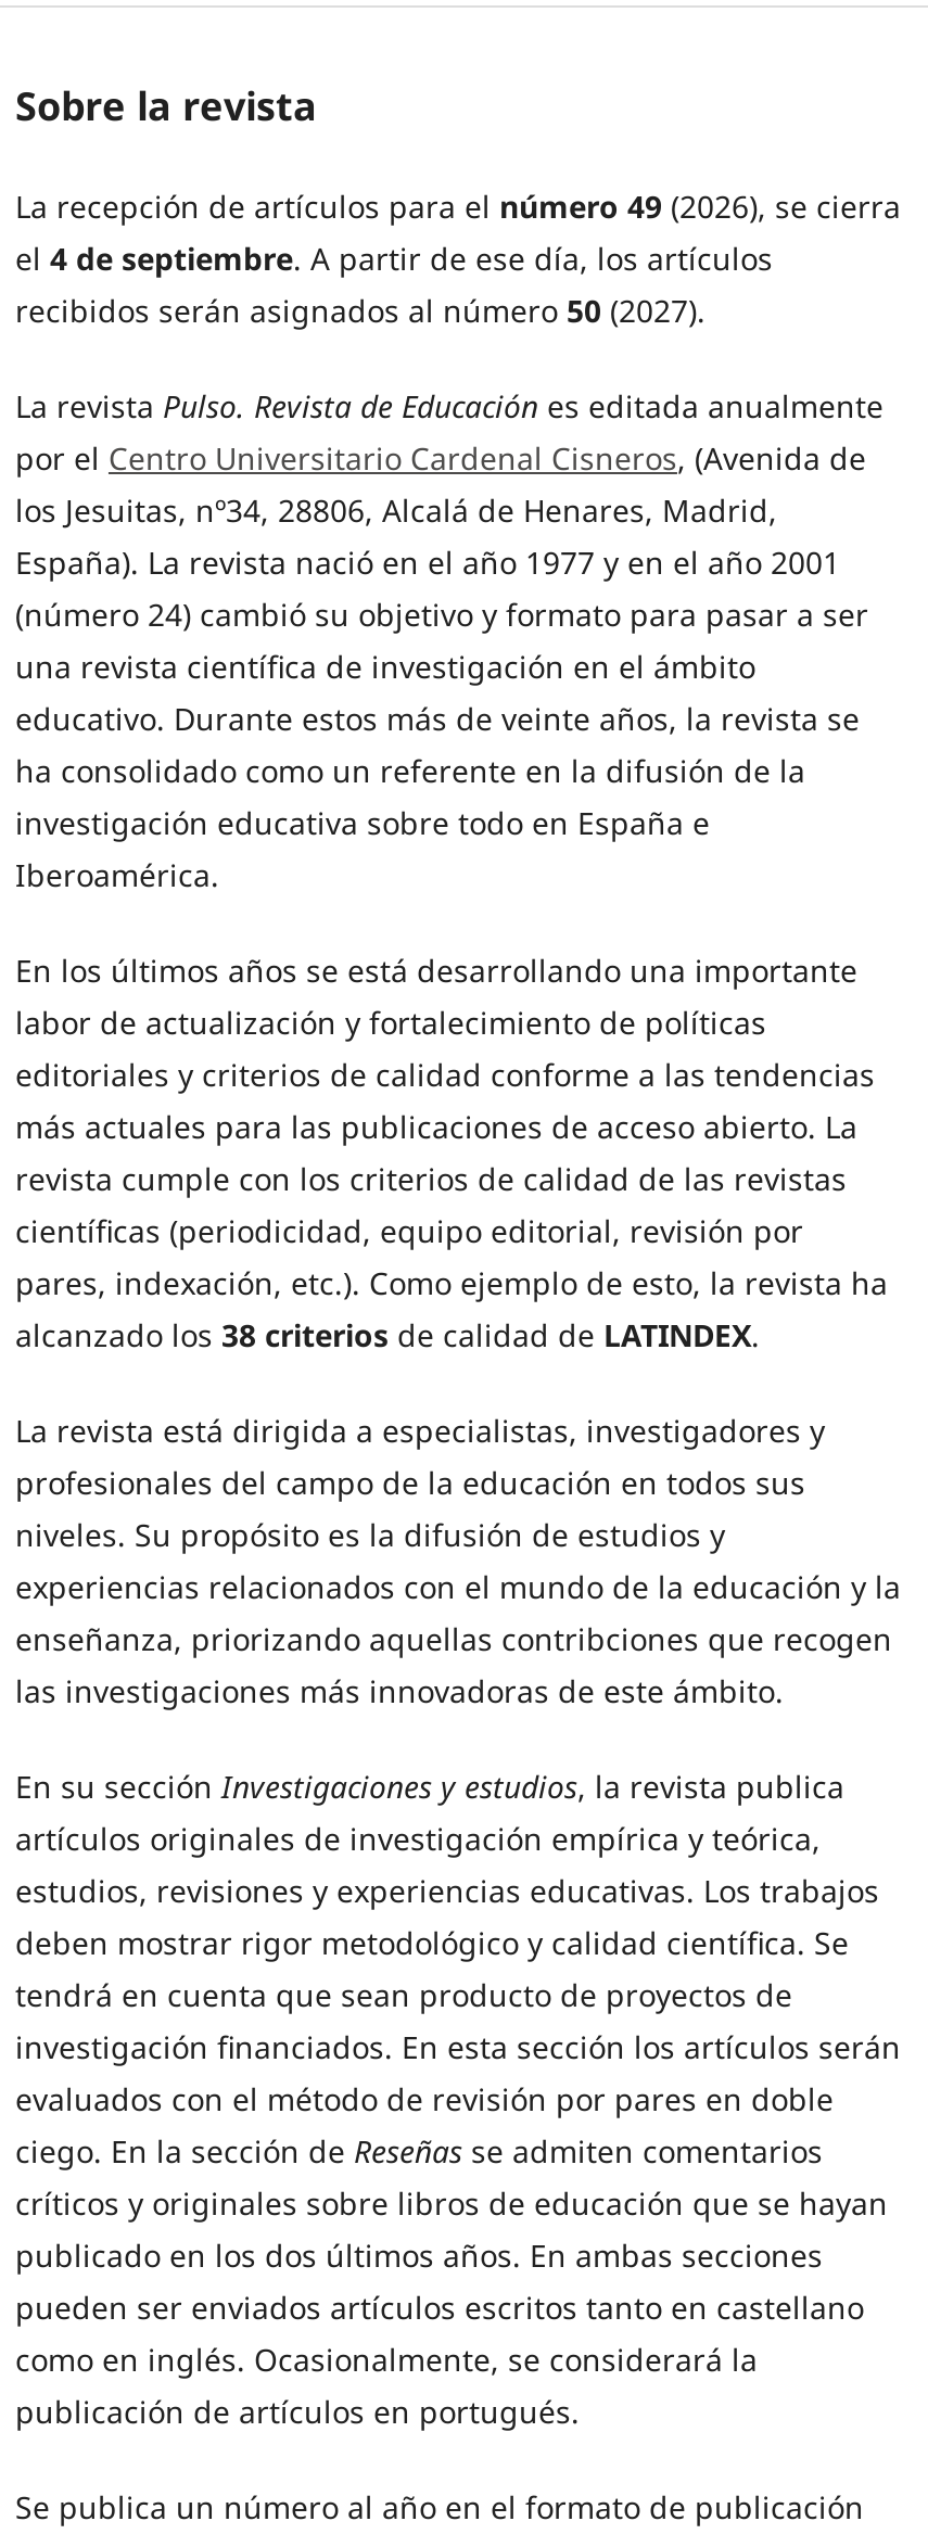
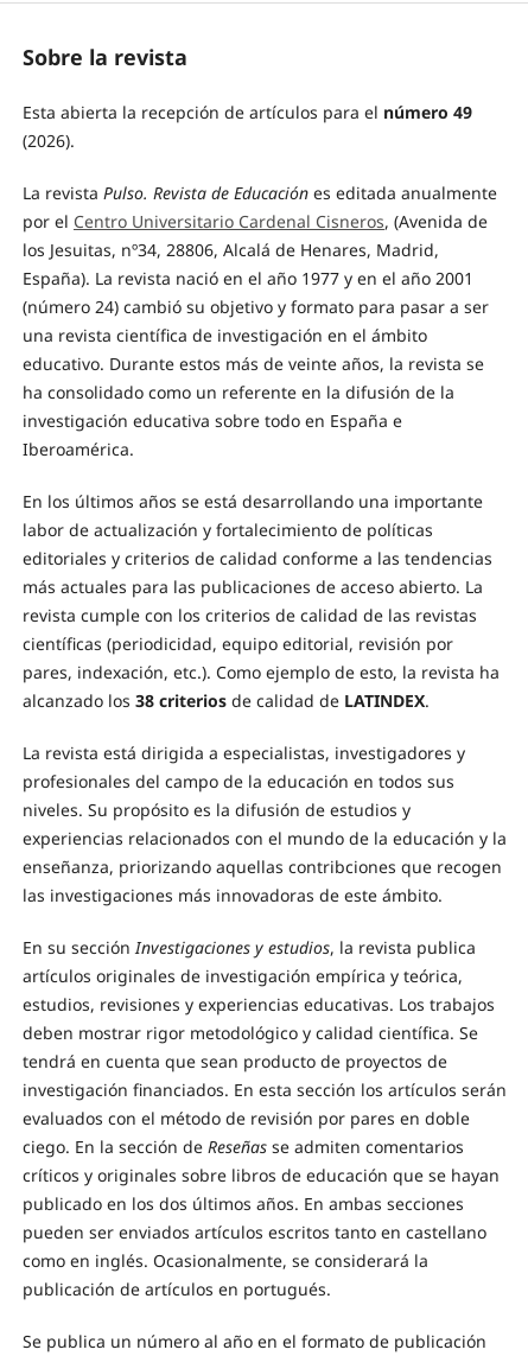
[15,186,901,331] La recepción de artículos para el número 49 (2026), se cierra | el 4 de septiembre. A partir de ese día, los artículos | recibidos serán asignados al número 50 (2027). -> [23,101,472,152] Esta abierta la recepción de artículos para el número 49 | (2026).

